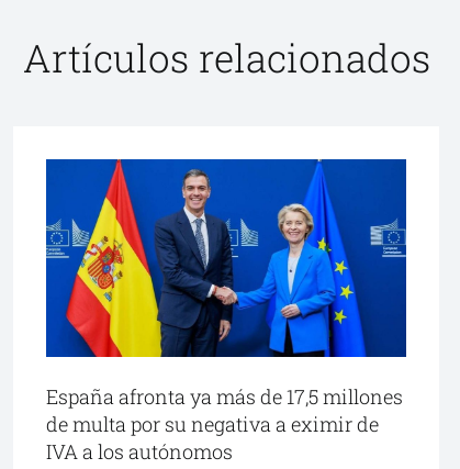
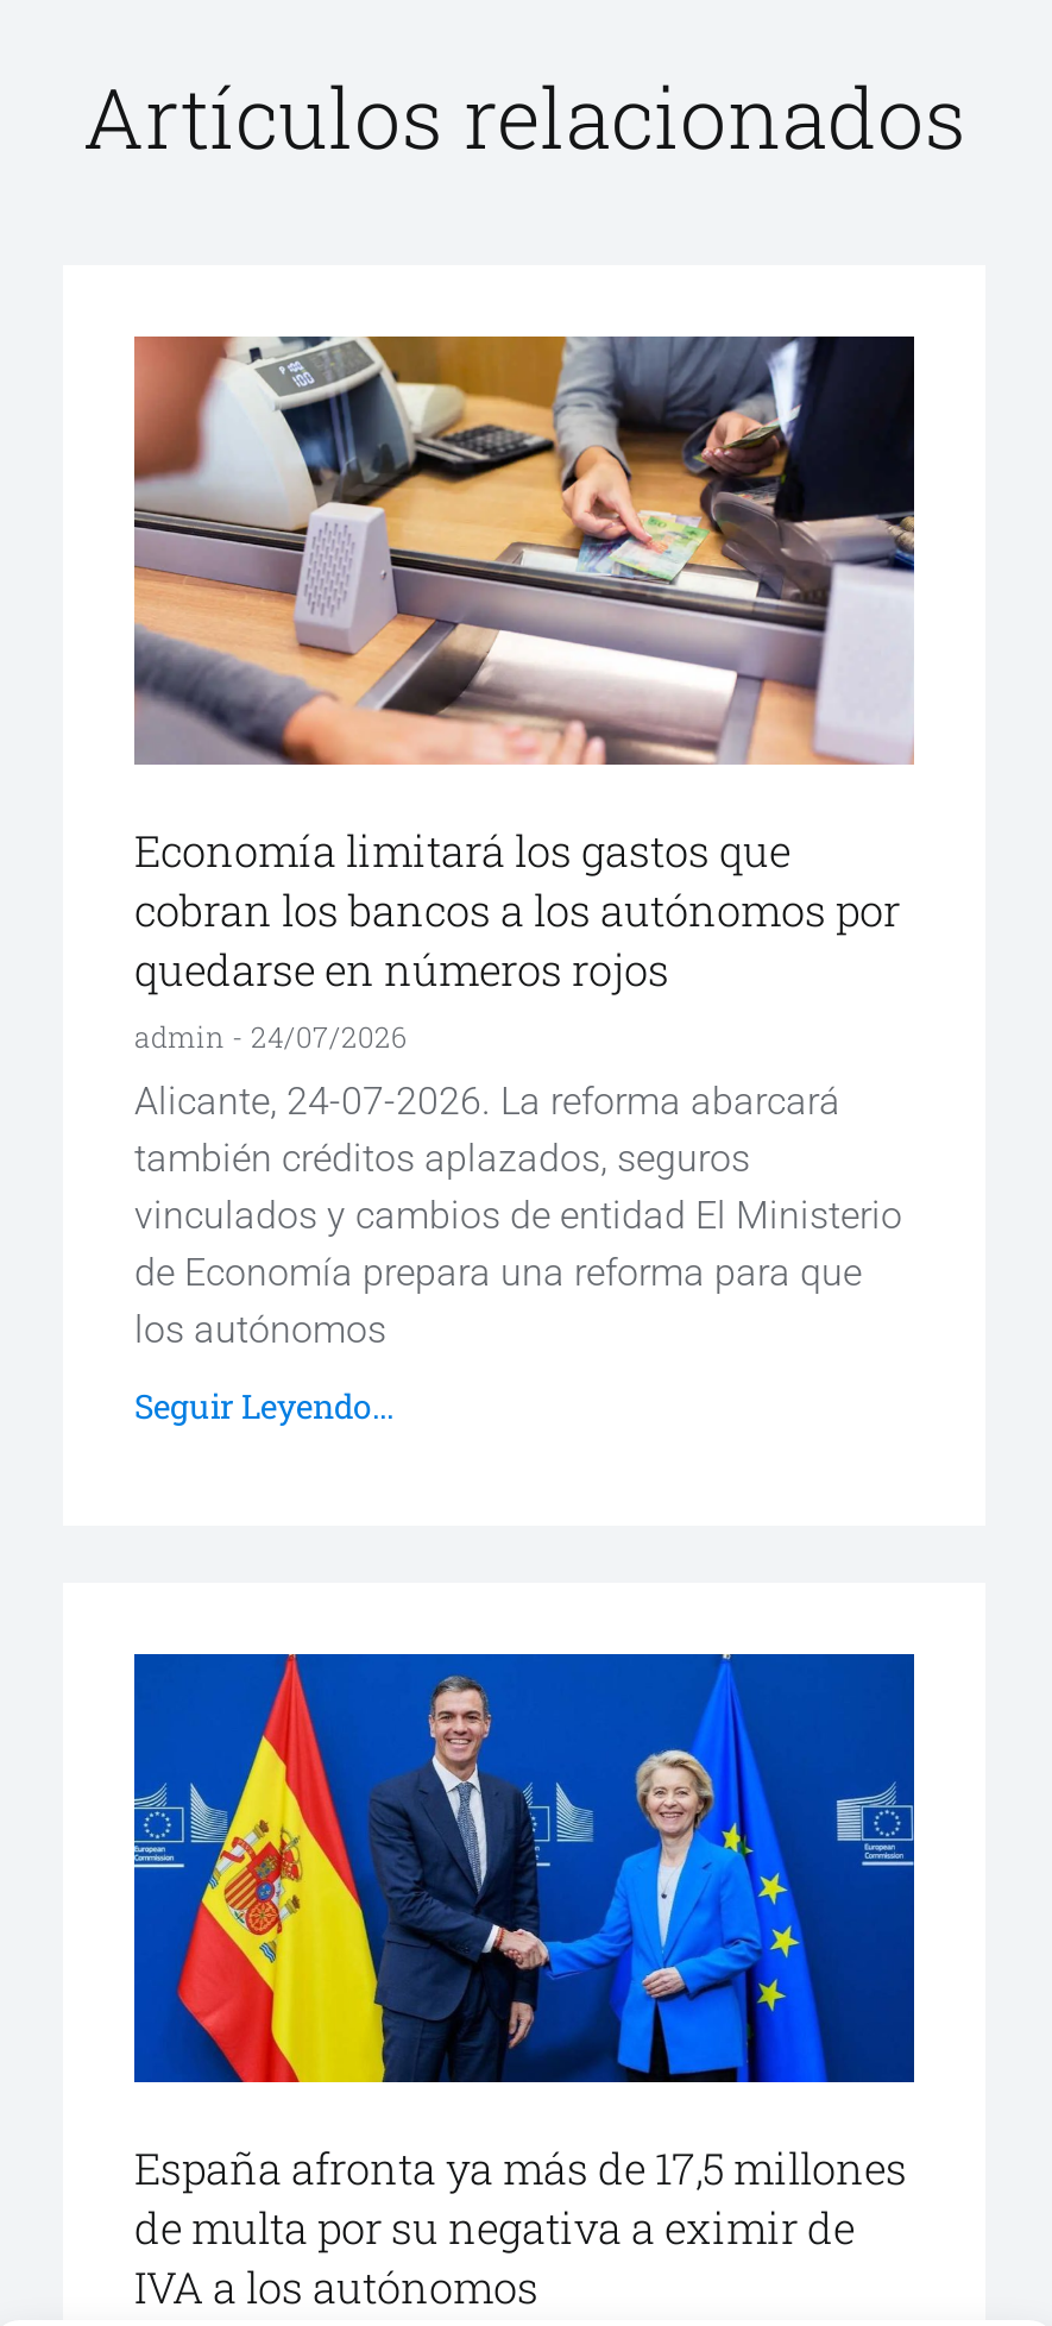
none -> [132,334,916,1428] [image] | Economía limitará los gastos que | cobran los bancos a los autónomos por | quedarse en números rojos | admin 24/07/2026 | Alicante, 24-07-2026. La reforma abarcará | también créditos aplazados, seguros | vinculados y cambios de entidad El Ministerio | de Economía prepara una reforma para que | los autónomos | Seguir Leyendo...

